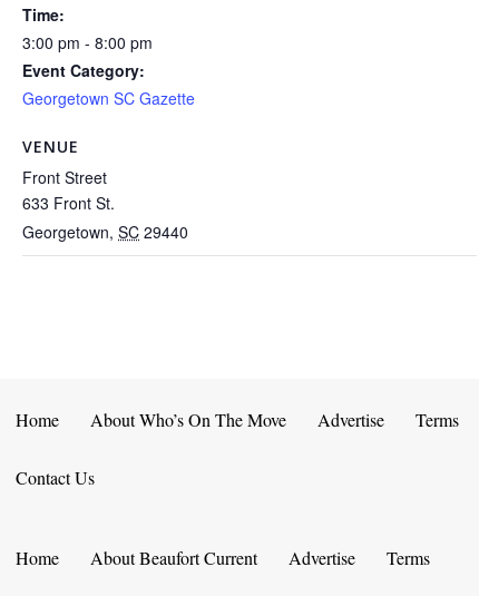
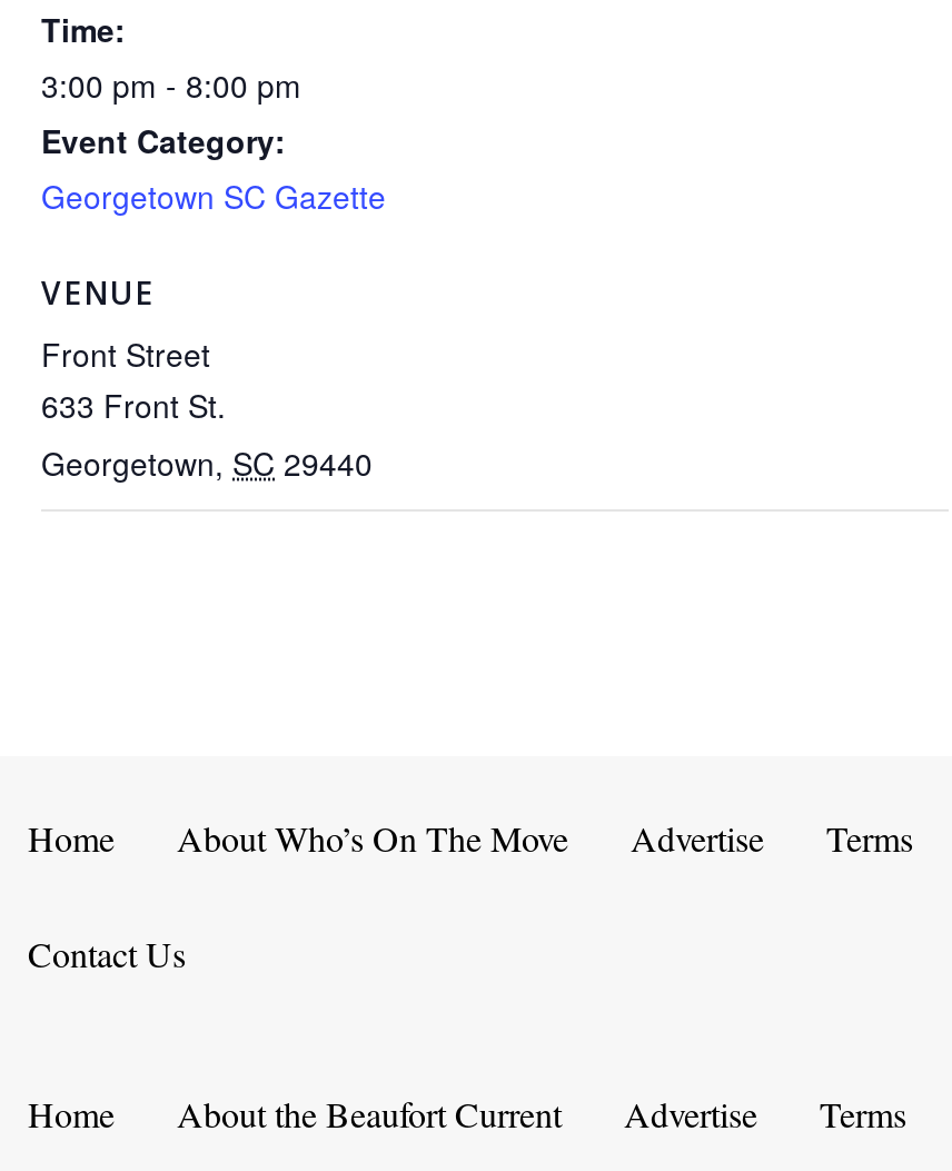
[90,546,257,570] About Beaufort Current -> [177,1091,562,1138] About the Beaufort Current

